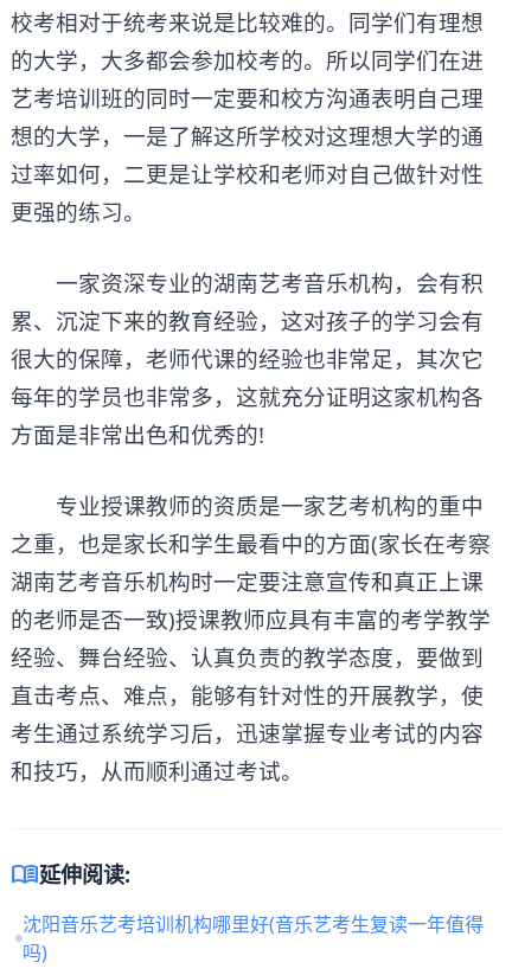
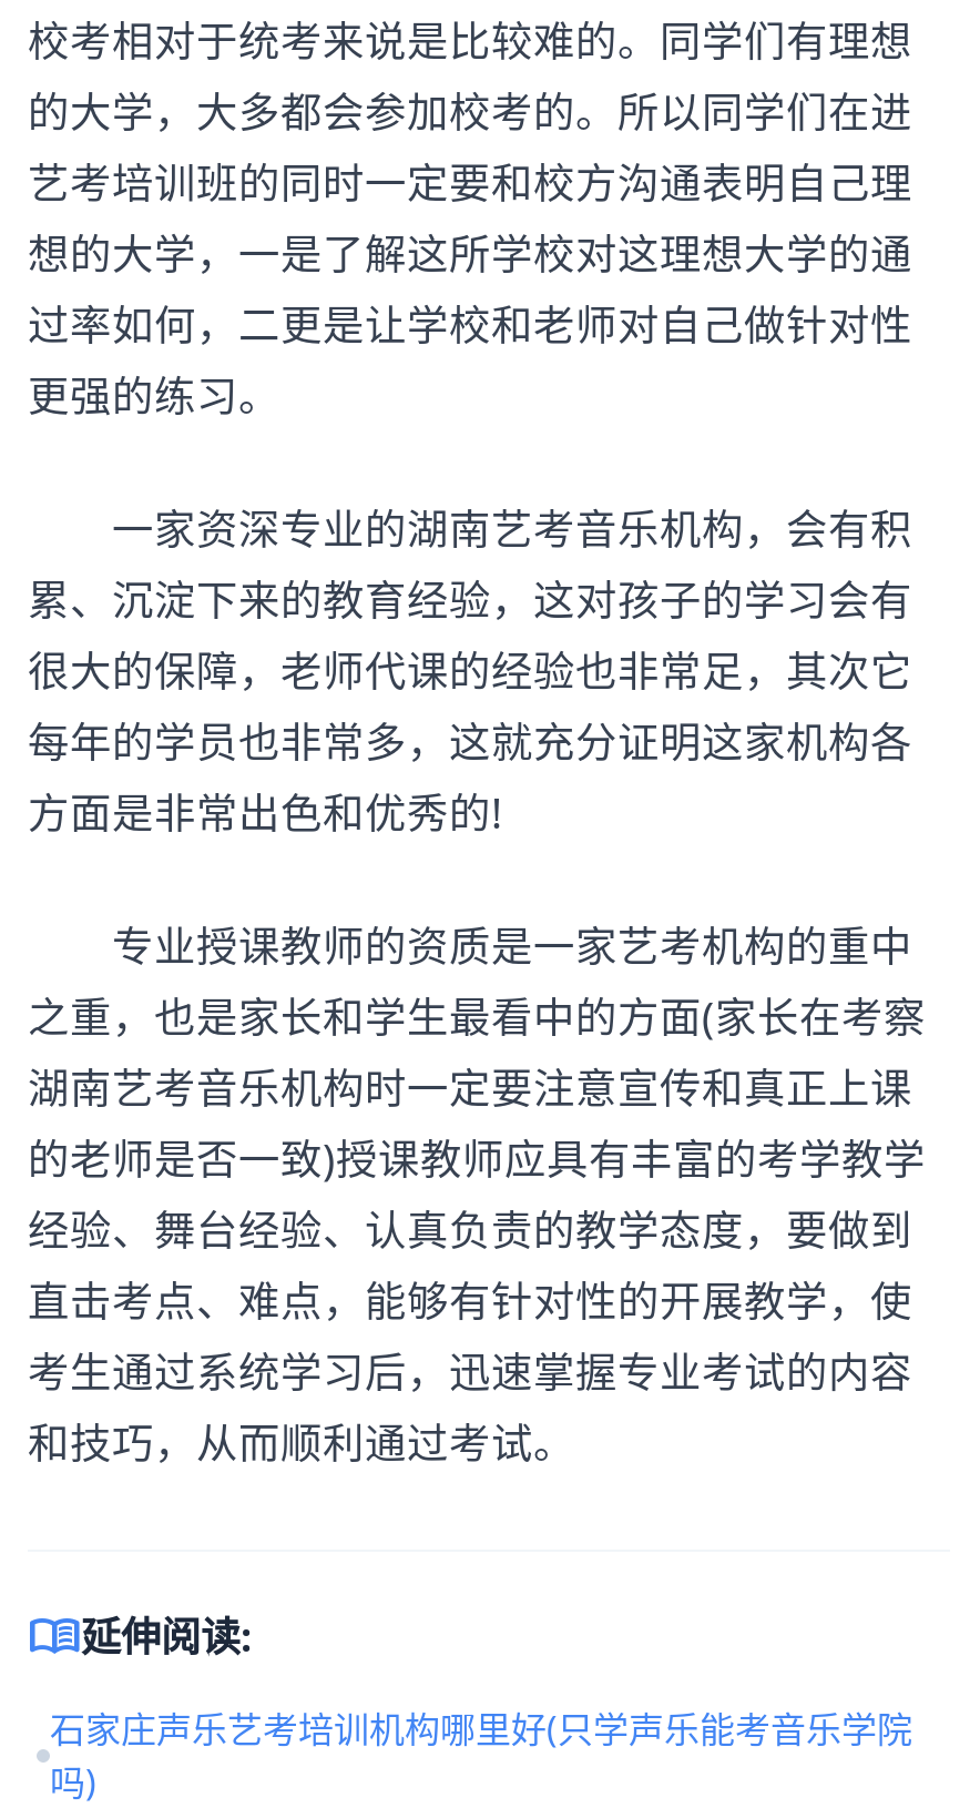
[22,911,483,937] 沈阳音乐艺考培训机构哪里好(音乐艺考生复读一年值得 -> [50,1704,912,1753] 石家庄声乐艺考培训机构哪里好(只学声乐能考音乐学院

